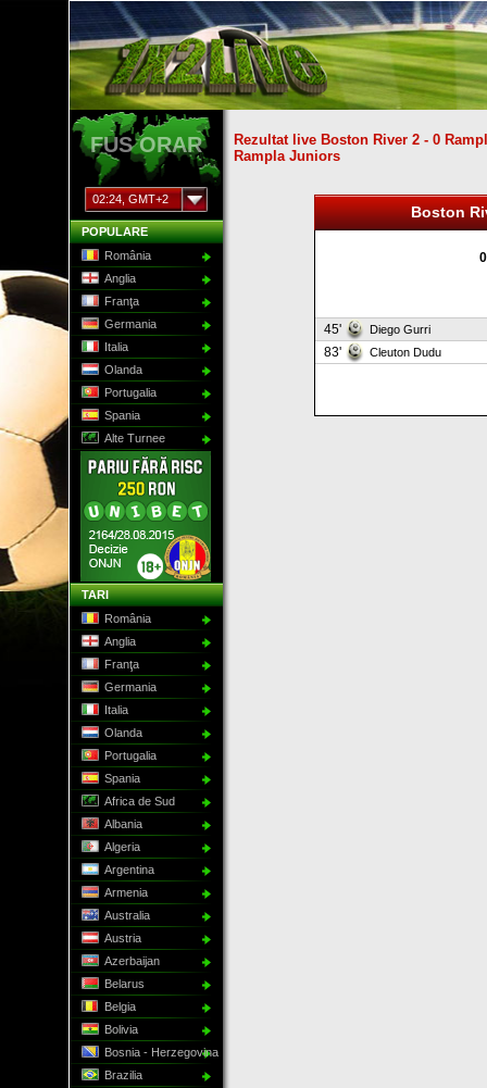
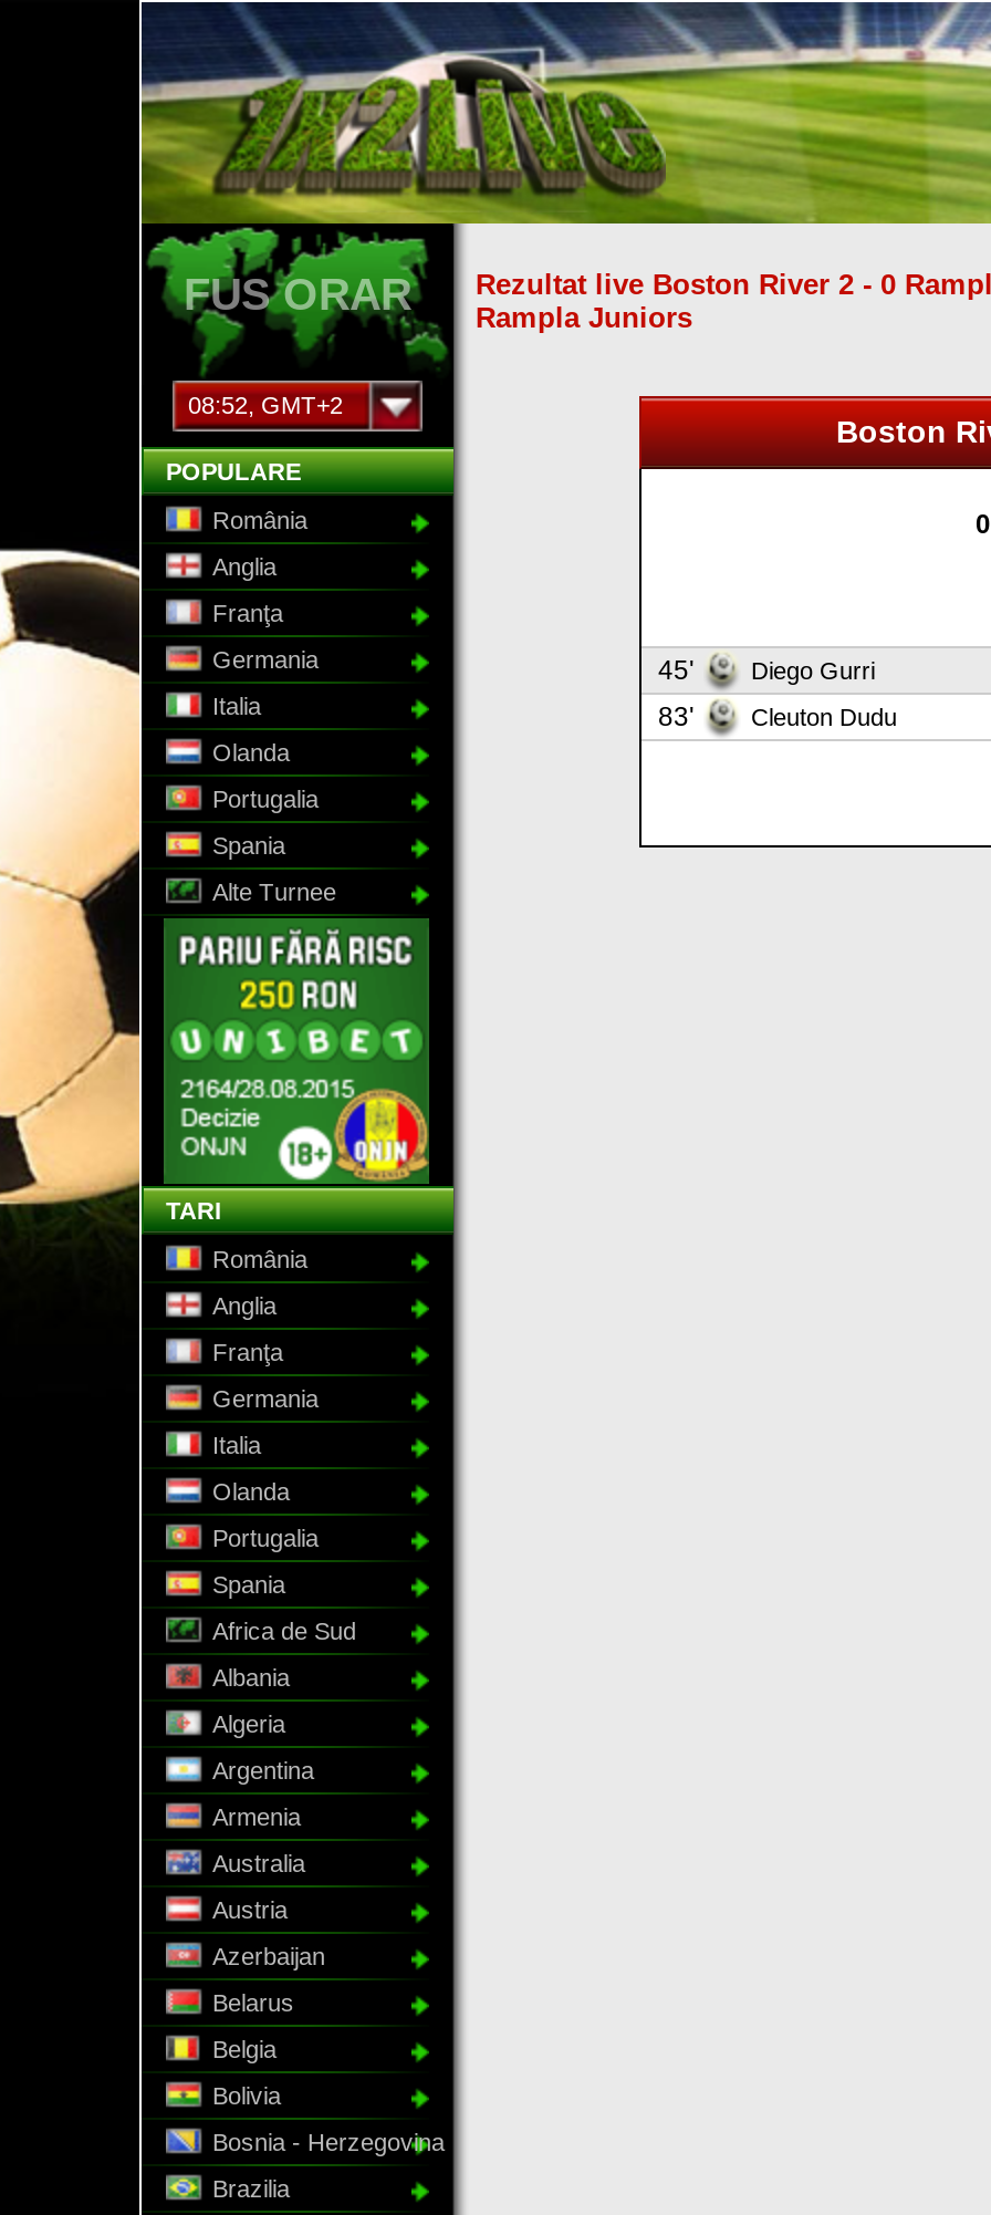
[92,192,168,205] 02:24, GMT+2 -> [188,392,343,418] 08:52, GMT+2

